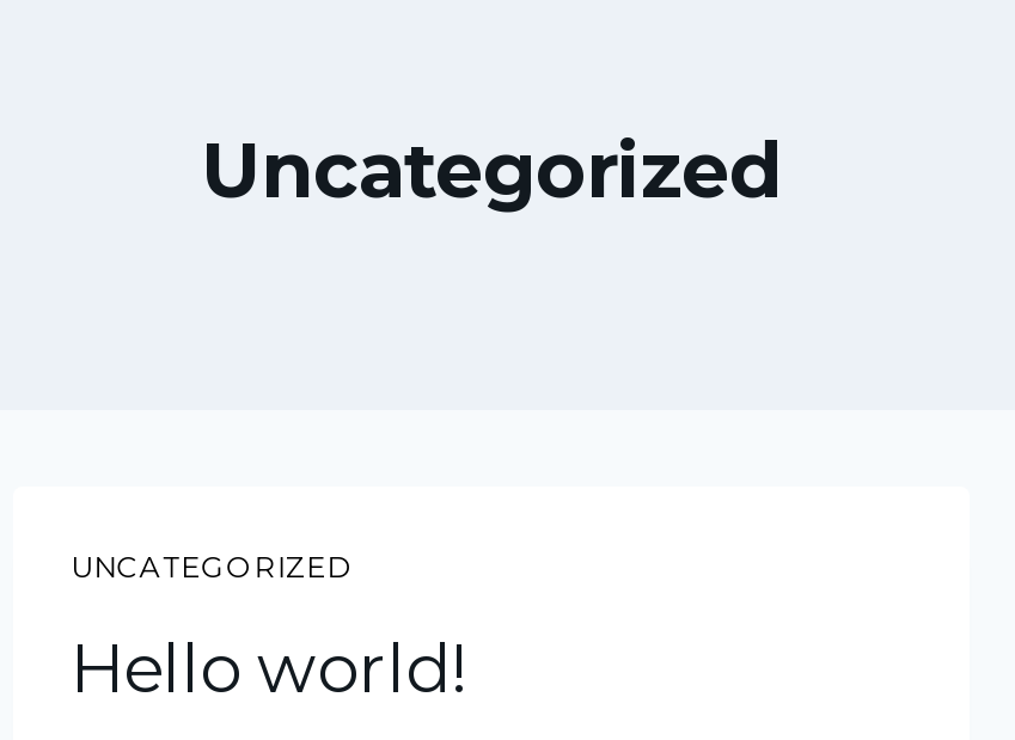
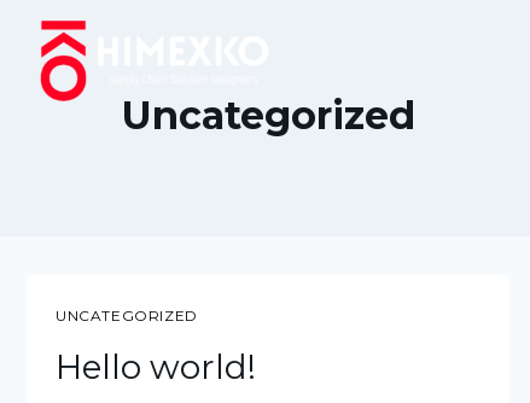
none -> [40,19,88,103] [image]

